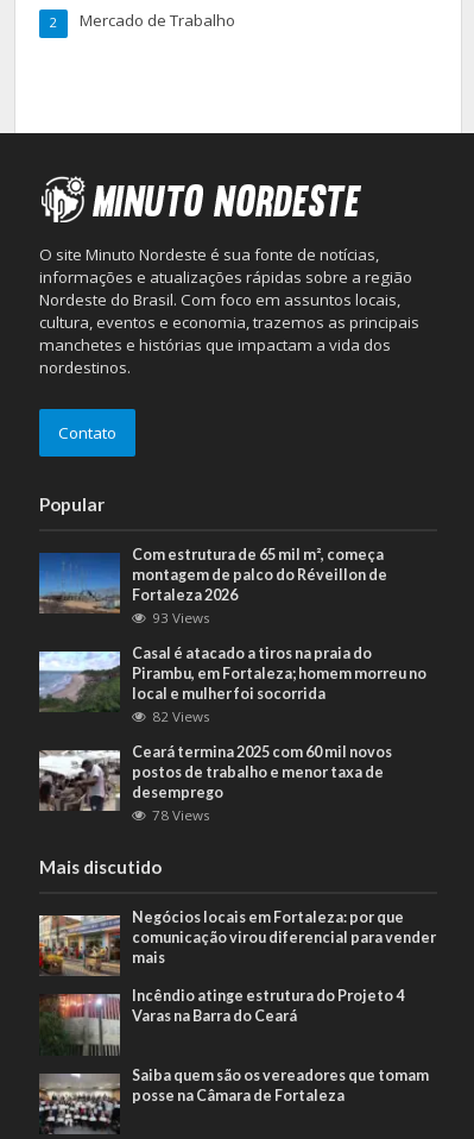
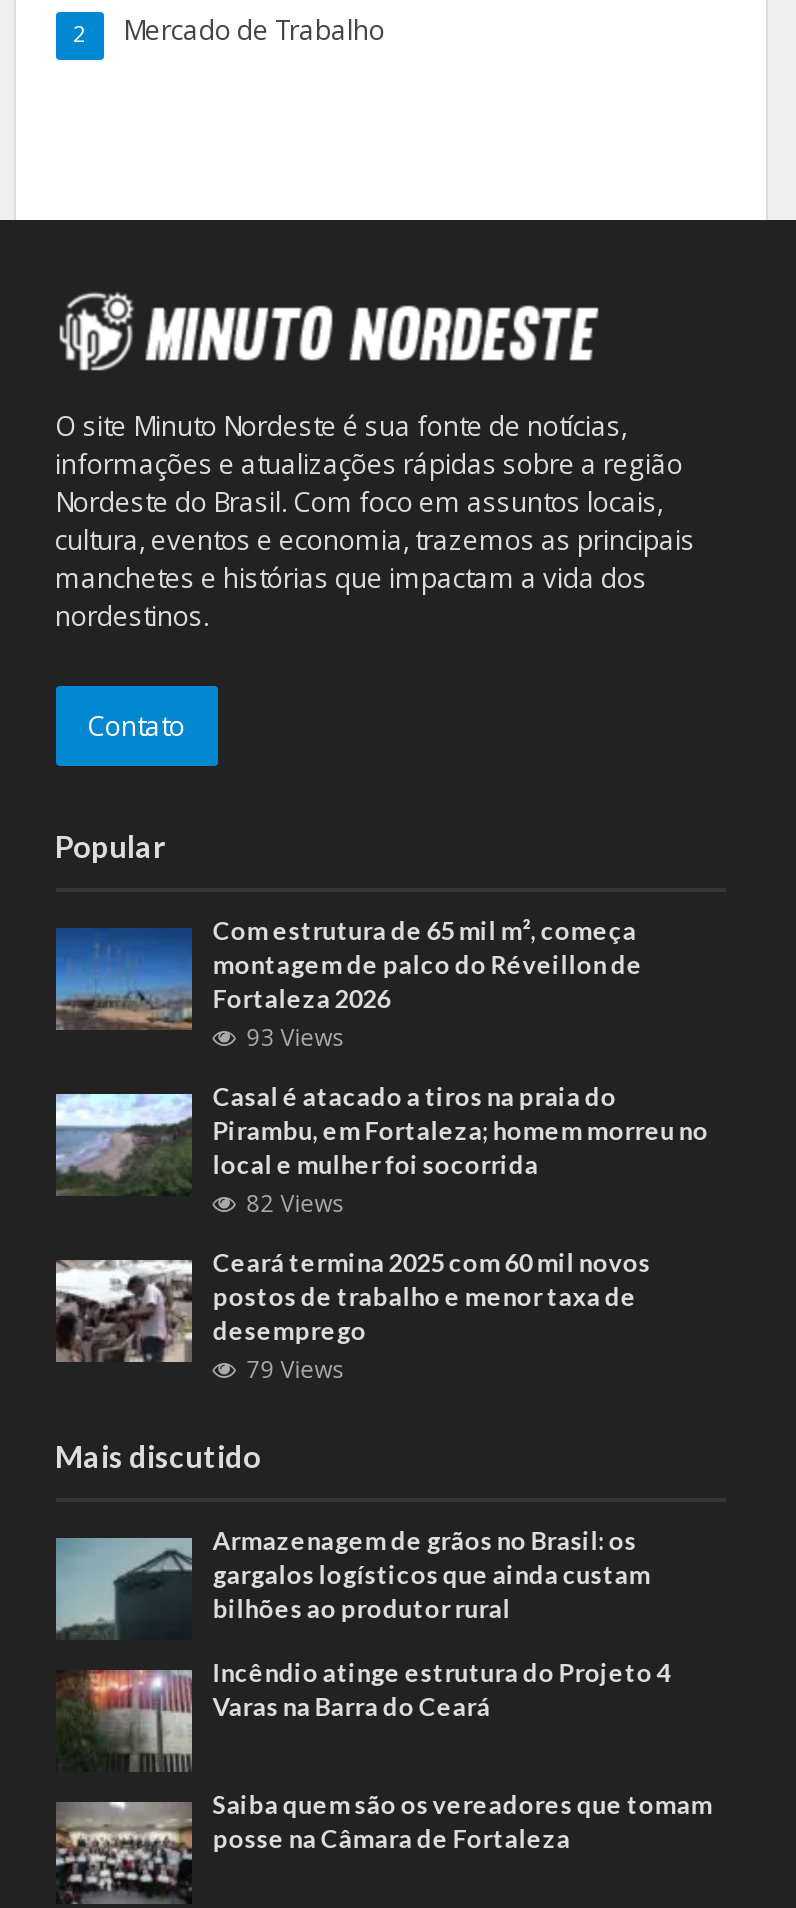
[152,806,211,824] 78 Views -> [246,1353,344,1383] 79 Views
[38,909,436,977] [image] | Negócios locais em Fortaleza: por que | comunicação virou diferencial para vender | mais -> [54,1525,650,1638] [image] | Armazenagem de grãos no Brasil: os | gargalos logísticos que ainda custam | bilhões ao produtor rural

